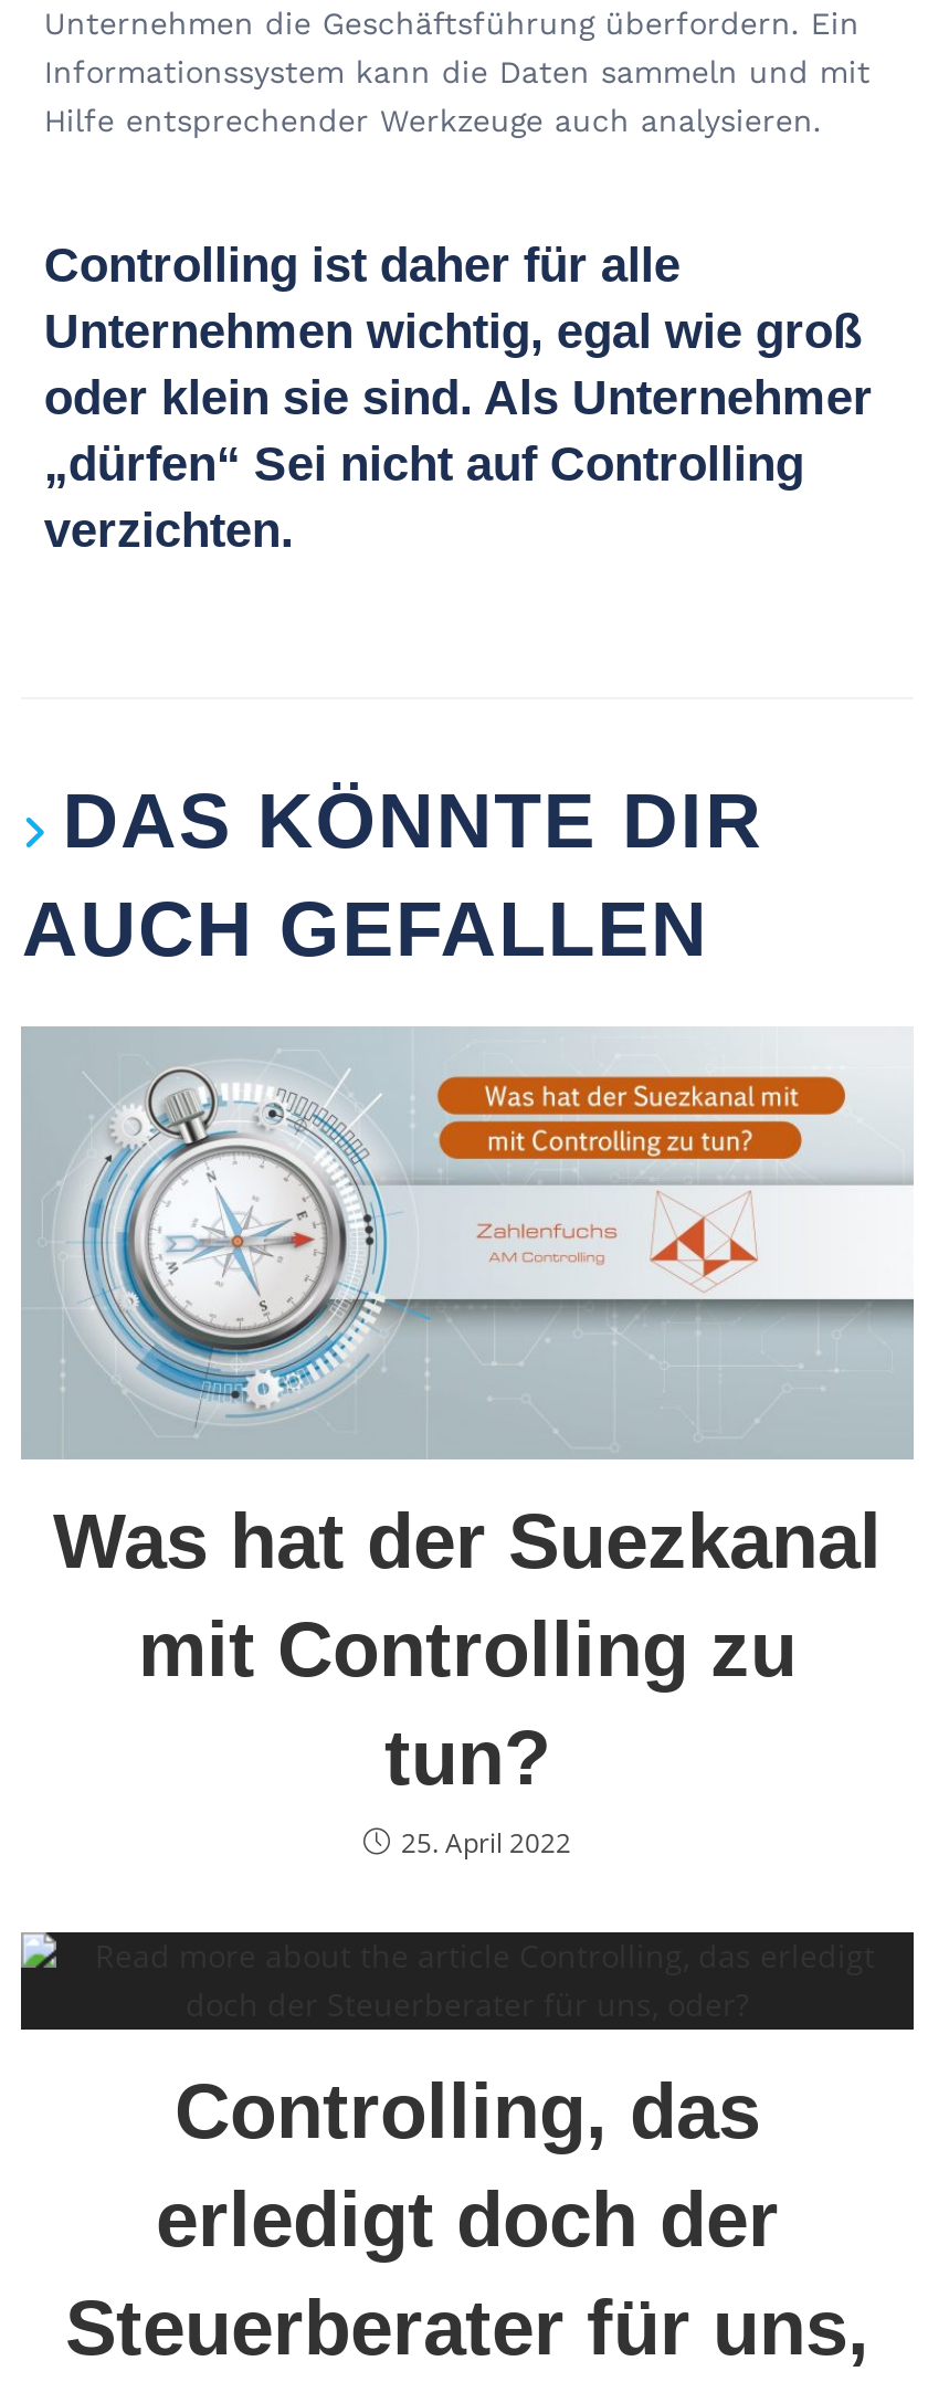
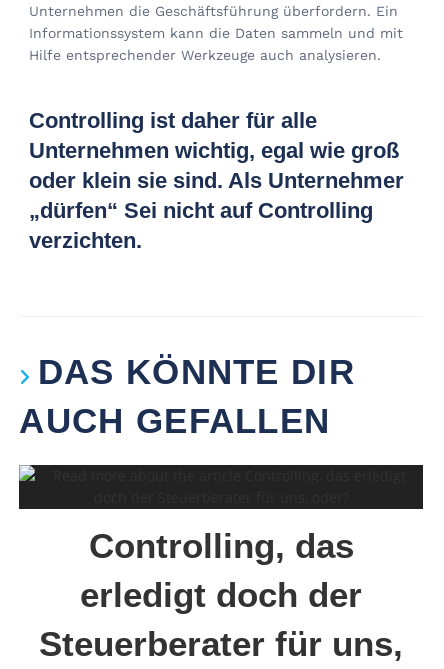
[21,1025,916,1862] [image] | Was hat der Suezkanal | mit Controlling zu | tun? | 25. April 2022 -> none

